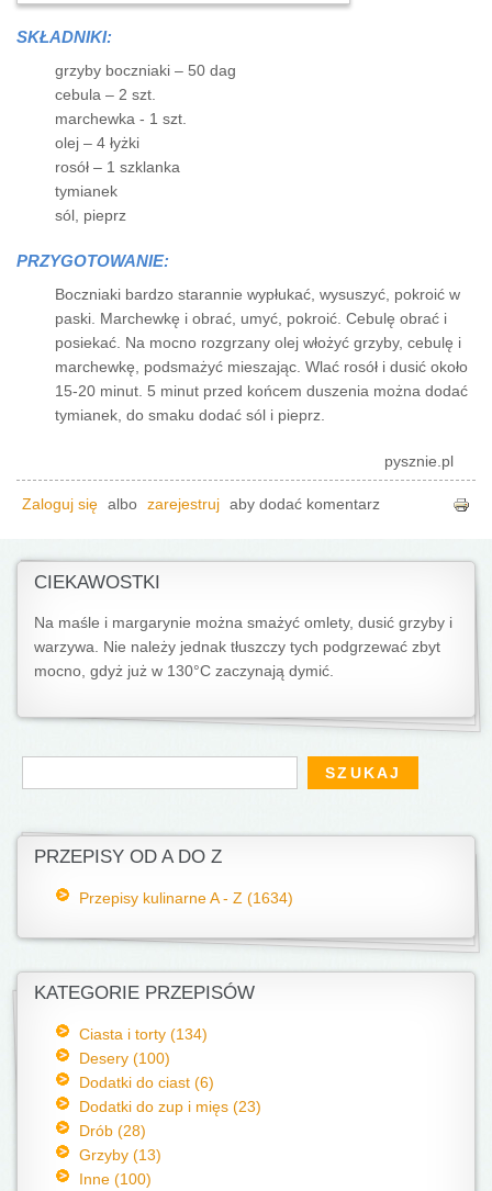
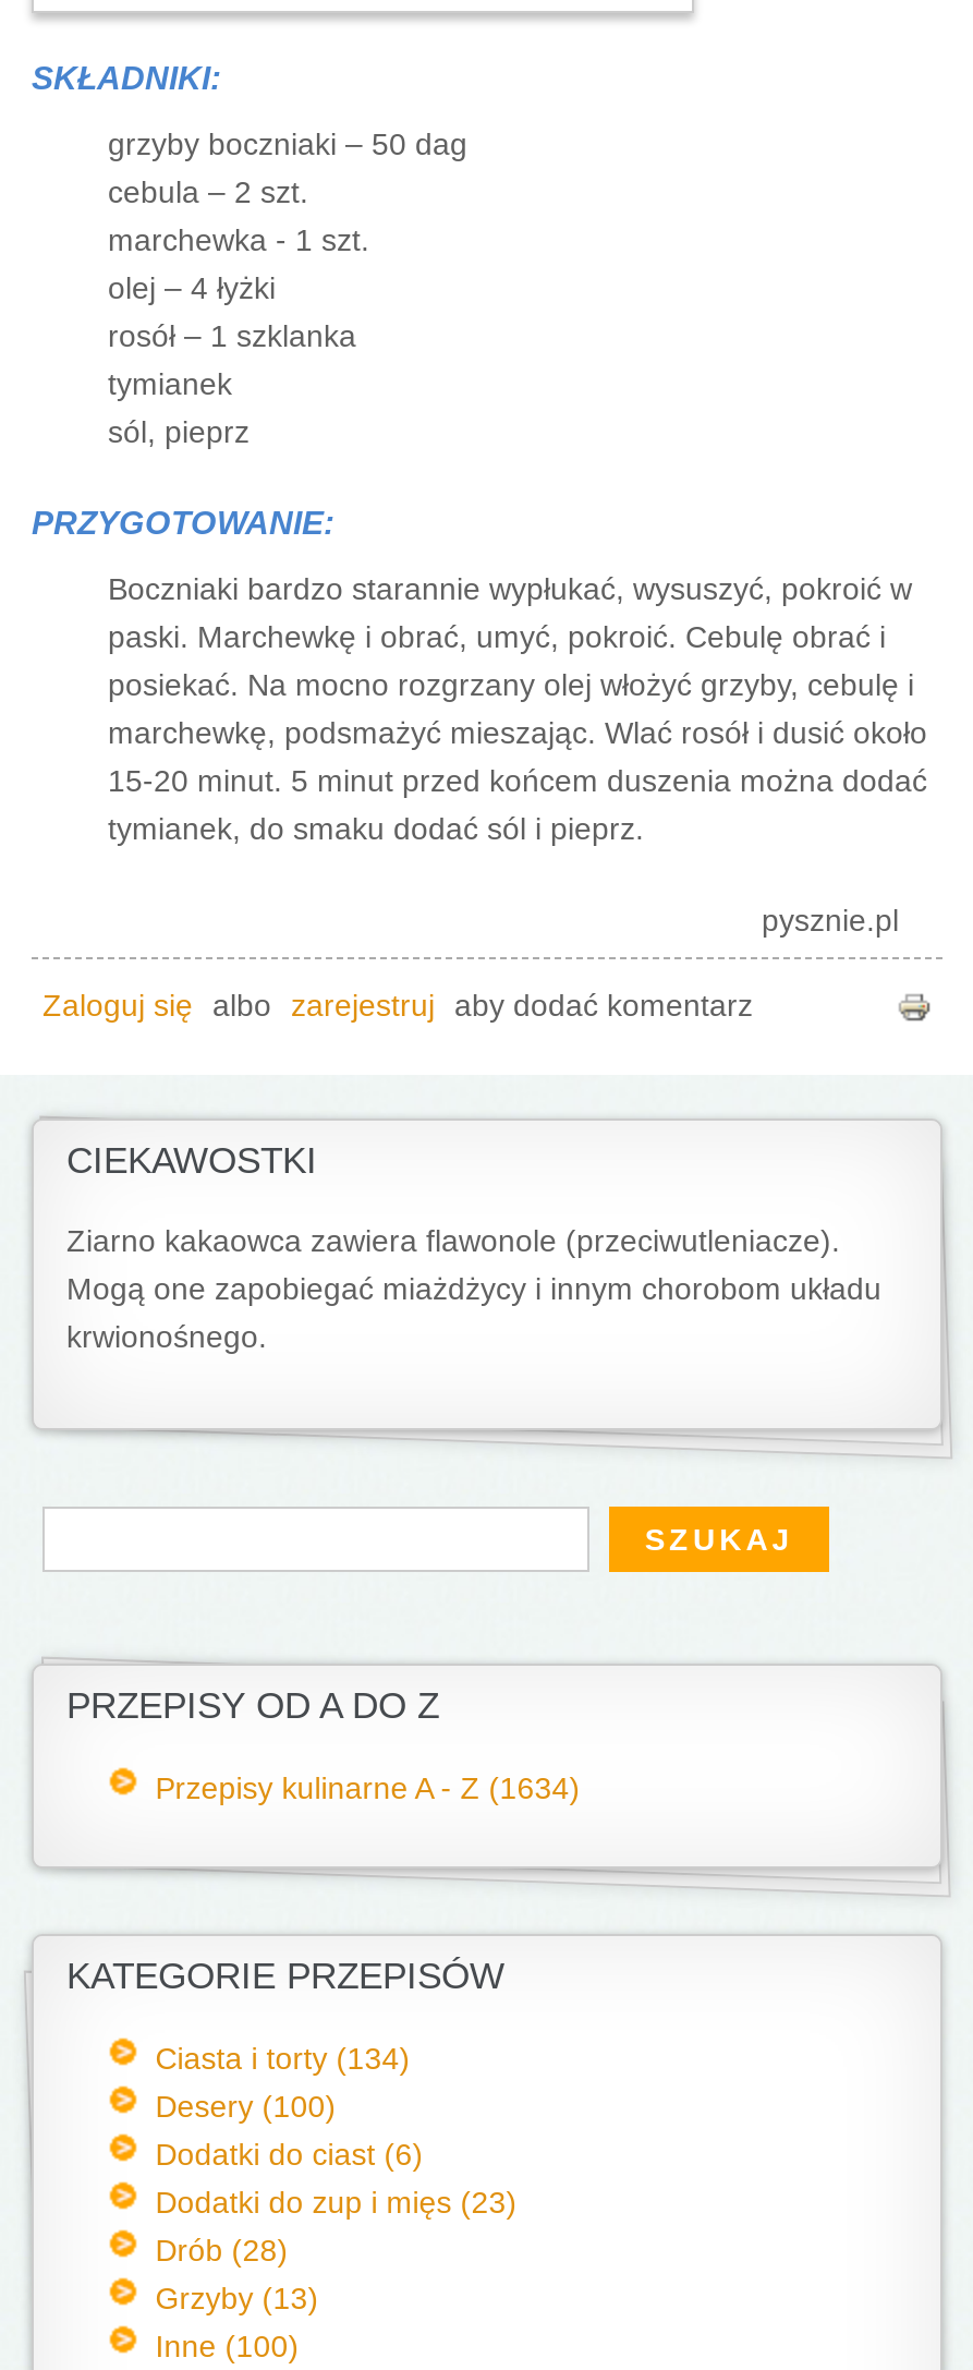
[34,614,452,631] Na maśle i margarynie można smażyć omlety, dusić grzyby i -> [66,1225,840,1258] Ziarno kakaowca zawiera flawonole (przeciwutleniacze).
[34,639,440,655] warzywa. Nie należy jednak tłuszczy tych podgrzewać zbyt -> [66,1273,881,1306] Mogą one zapobiegać miażdżycy i innym chorobom układu
[34,663,334,679] mocno, gdyż już w 130°C zaczynają dymić. -> [66,1321,267,1354] krwionośnego.

